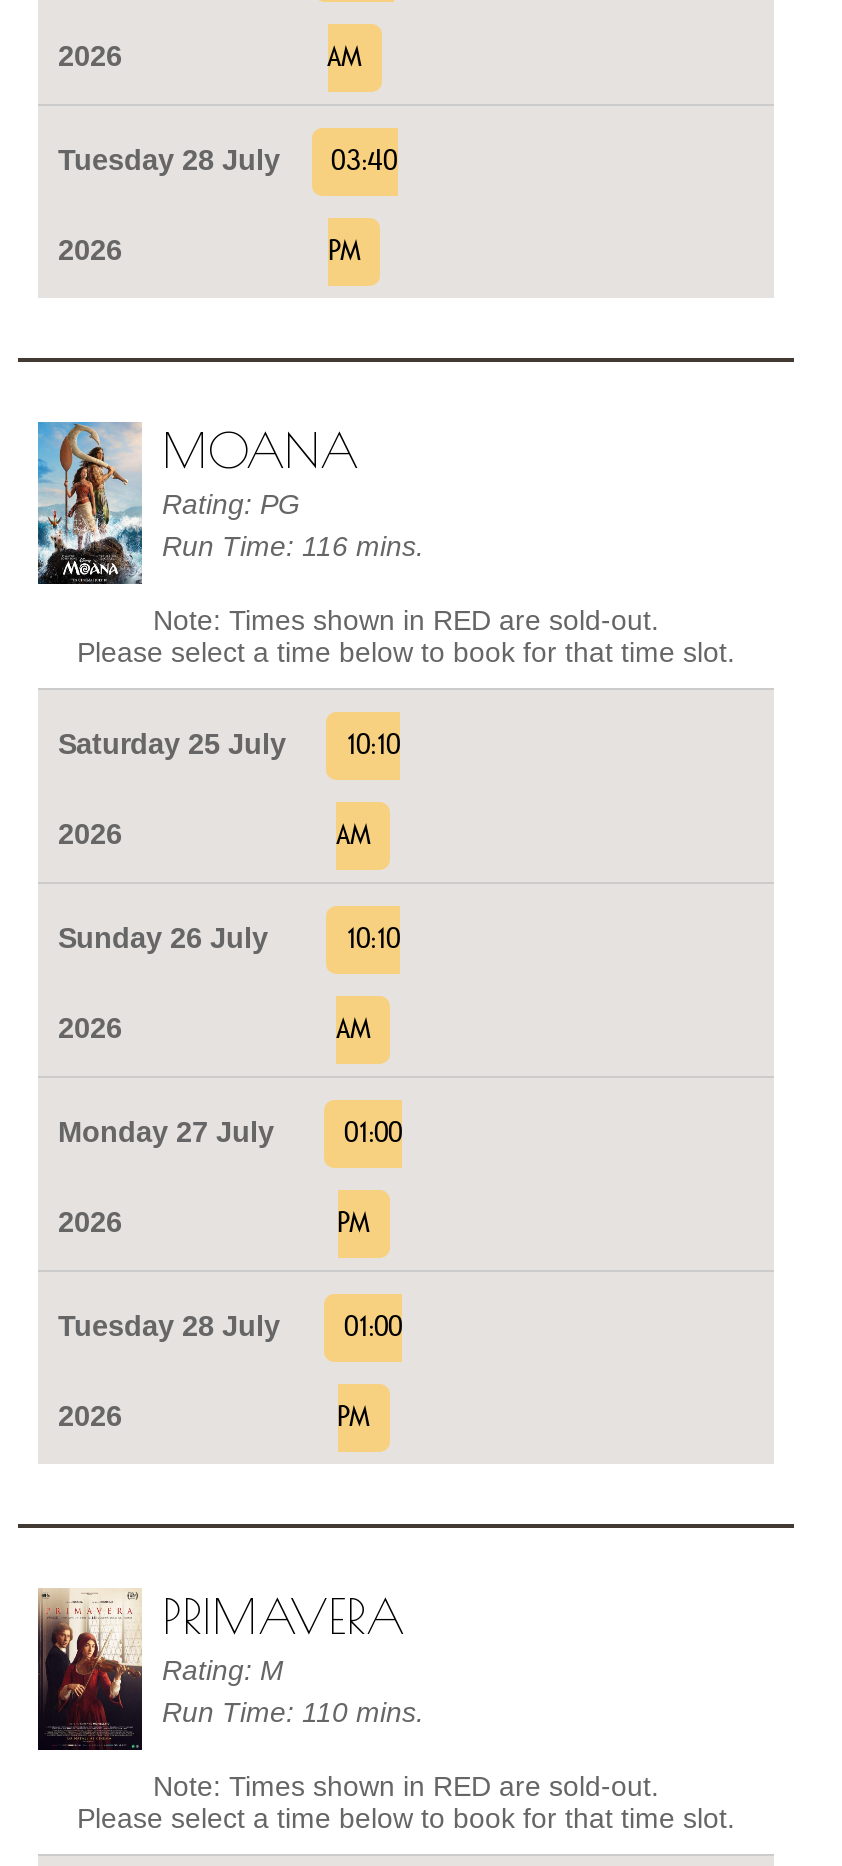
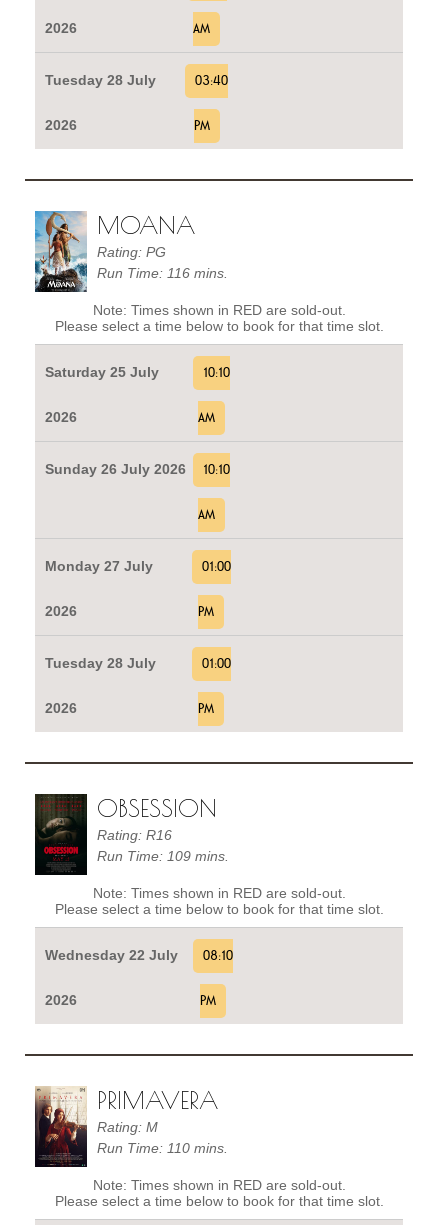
none -> [36,794,383,1008] [image] | OBSESSION | Rating: R16 | Run Time: 109 mins. | Note: Times shown in RED are sold-out. | Please select a time below to book for that time slot. | Wednesday 22 July | 2026
none -> [200,949,233,1008] 08:10 | PM

